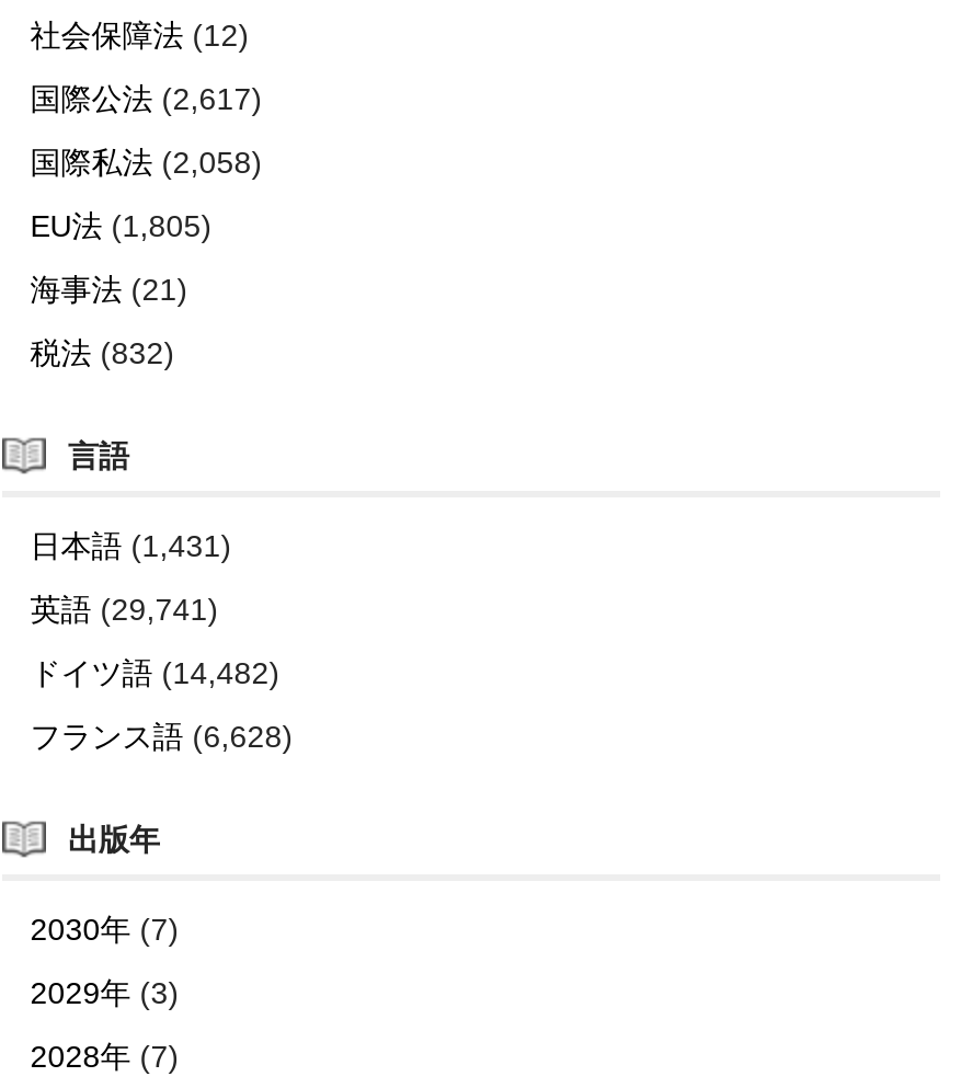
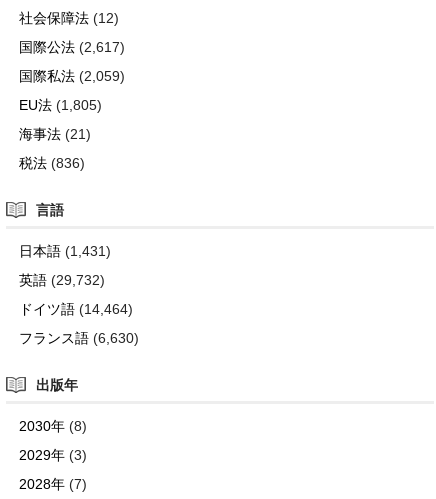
[30,145,263,180] 国際私法(2,058) -> [19,68,125,84] 国際私法(2,059)
[30,335,175,371] 税法(832) -> [19,155,85,171] 税法(836)
[30,592,219,627] 英語(29,741) -> [19,272,105,288] 英語(29,732)
[30,655,280,690] ドイツ語(14,482) -> [19,301,133,317] ドイツ語(14,464)
[30,719,293,754] フランス語(6,628) -> [19,330,139,346] フランス語(6,630)
[30,912,179,947] 2030年(7) -> [19,418,87,434] 2030年(8)

